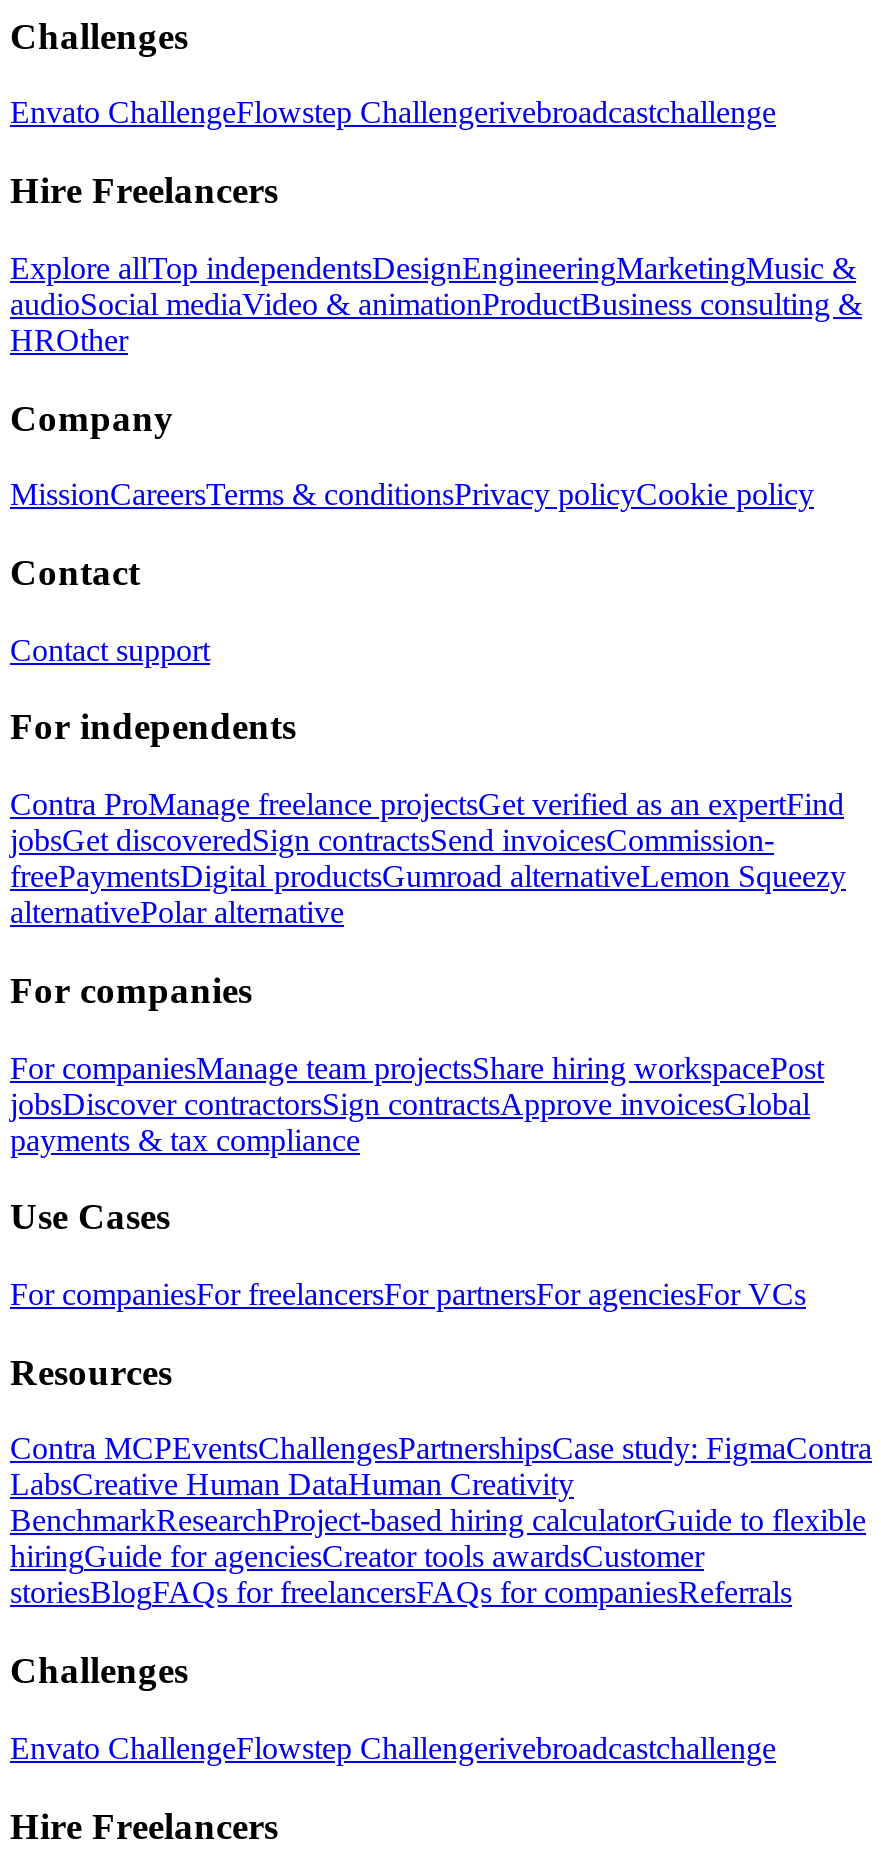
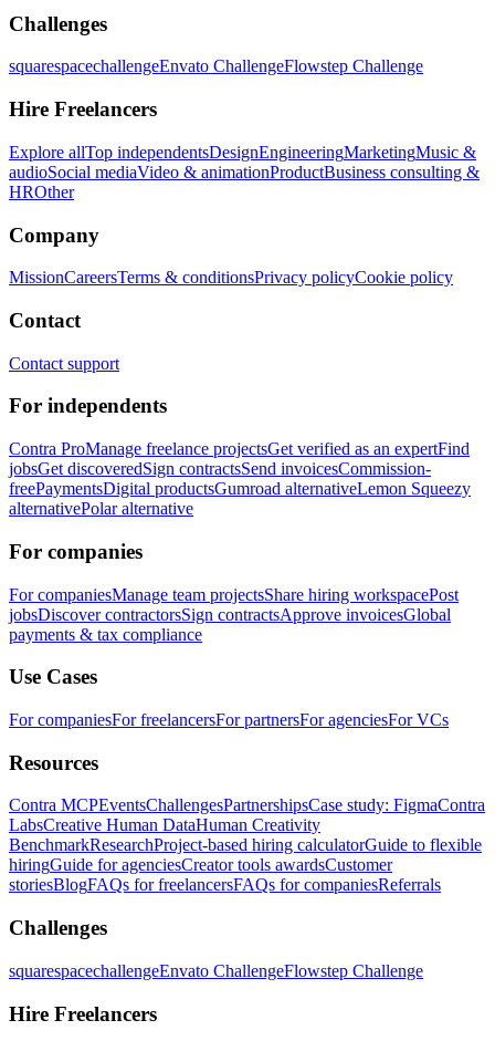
[10,96,776,130] Envato ChallengeFlowstep Challengerivebroadcastchallenge -> [9,57,423,76] squarespacechallengeEnvato ChallengeFlowstep Challenge
[10,1731,776,1765] Envato ChallengeFlowstep Challengerivebroadcastchallenge -> [9,961,423,980] squarespacechallengeEnvato ChallengeFlowstep Challenge

